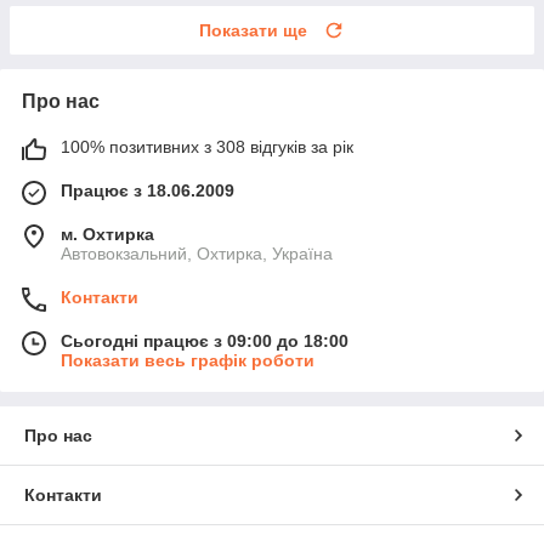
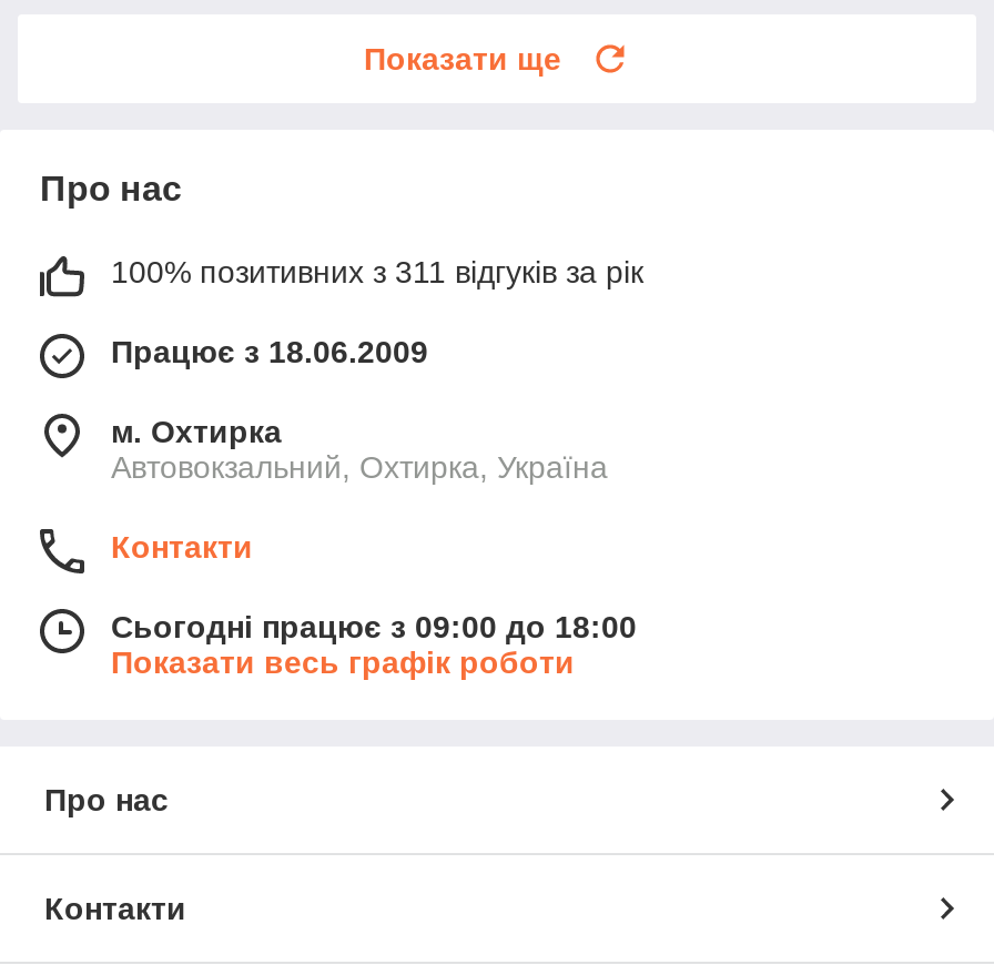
[61,138,353,157] 100% позитивних з 308 відгуків за рік -> [111,255,643,290] 100% позитивних з 311 відгуків за рік

